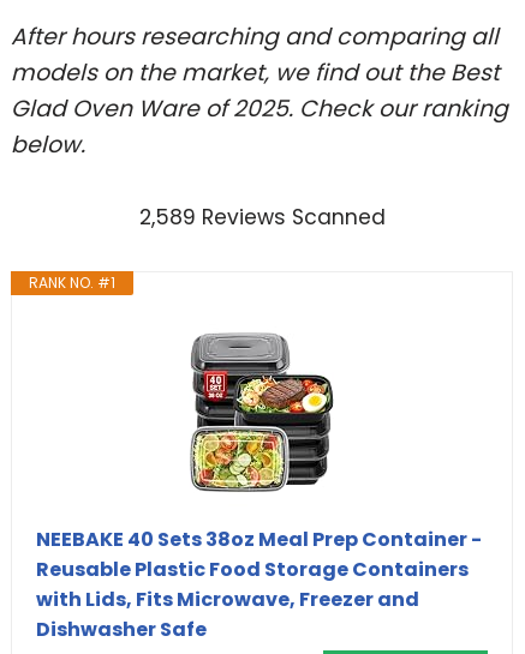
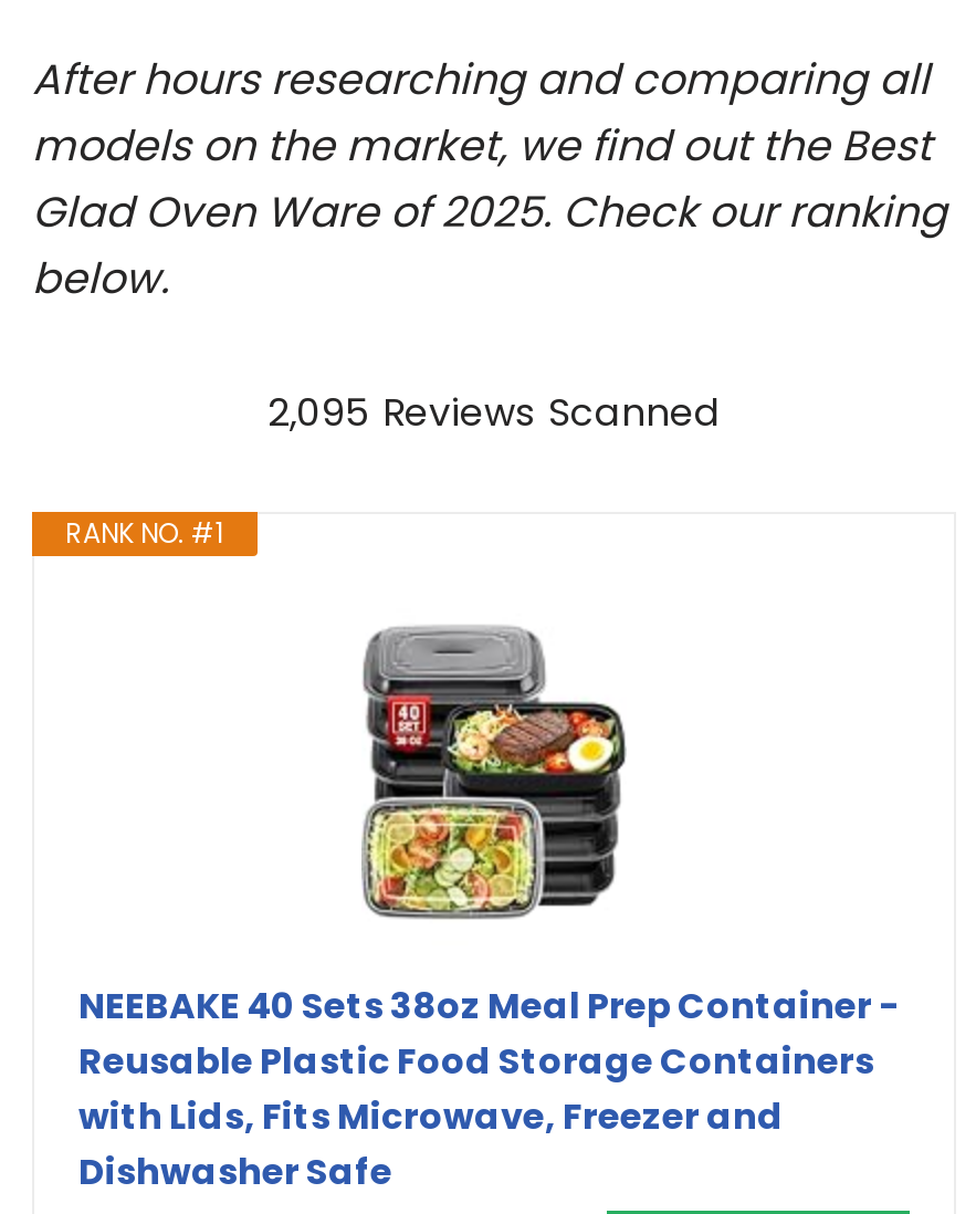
[139,203,385,231] 2,589 Reviews Scanned -> [267,385,721,438] 2,095 Reviews Scanned

